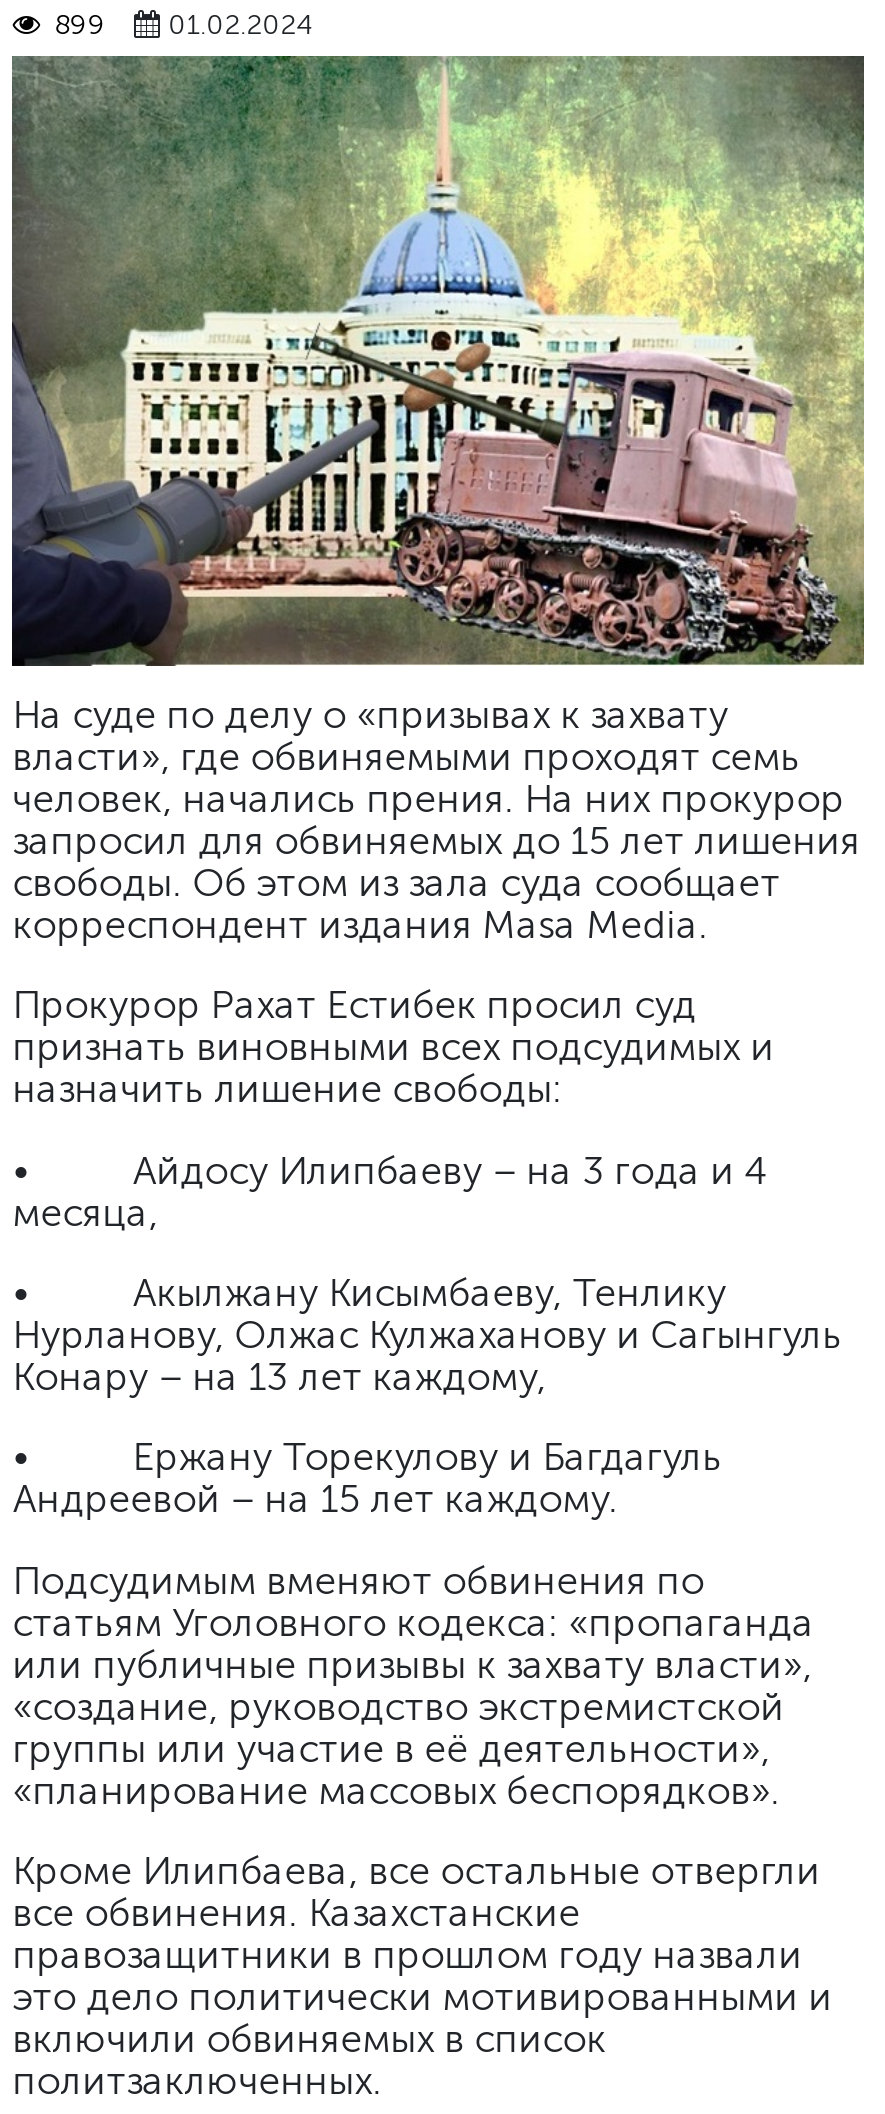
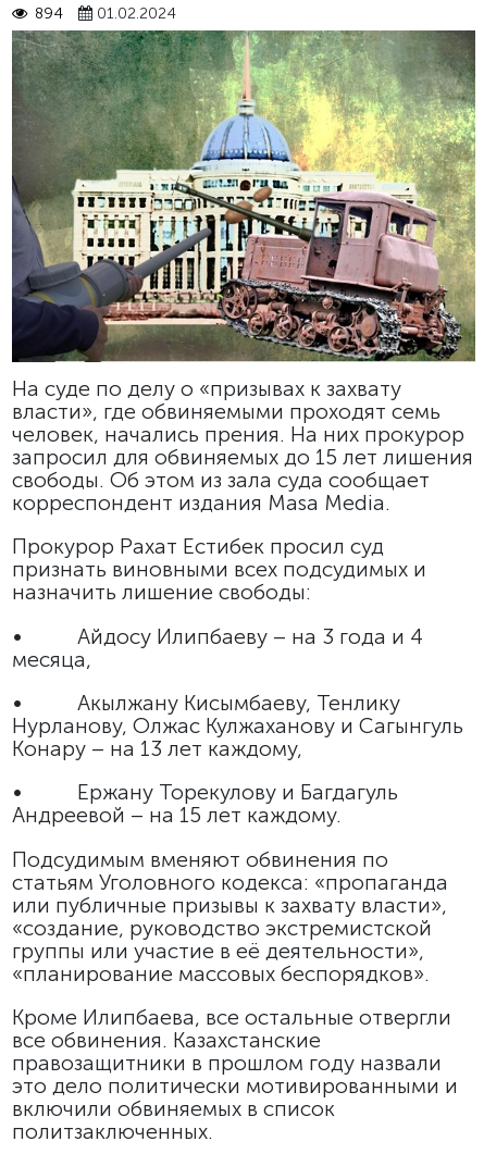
[54,7,314,41] 899 01.02.2024 -> [35,4,176,22] 894 01.02.2024

